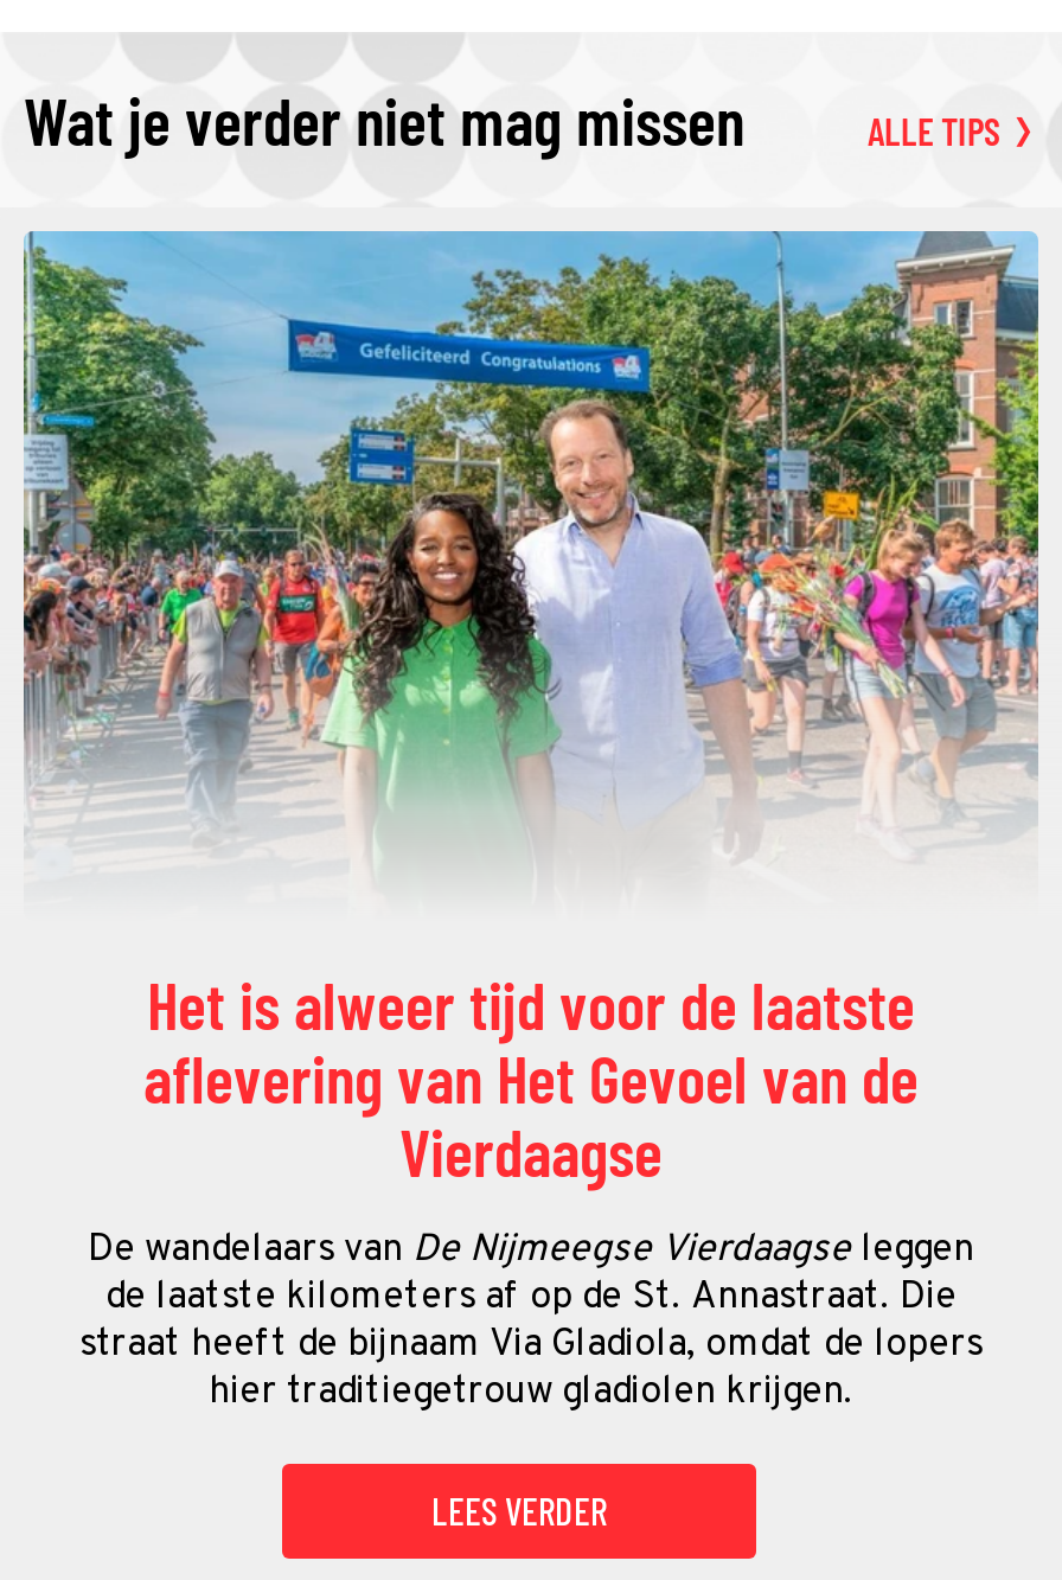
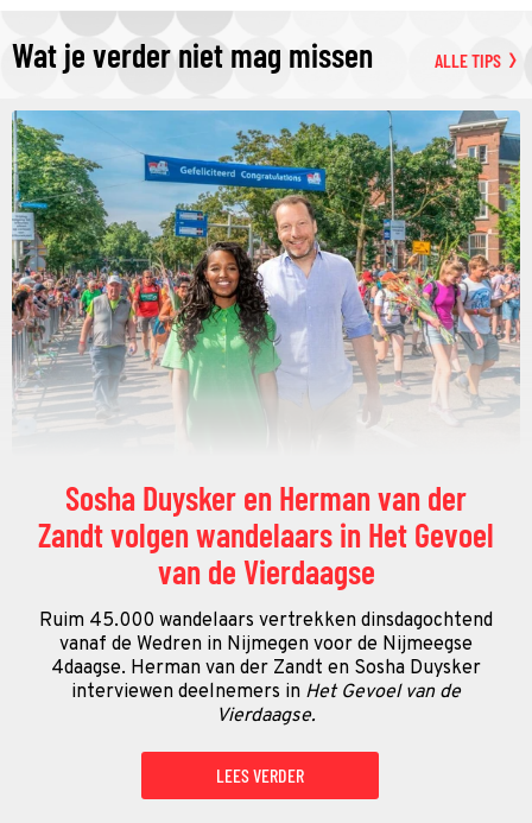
[79,963,983,1416] Het is alweer tijd voor de laatste | aflevering van Het Gevoel van de | Vierdaagse | De wandelaars van De Nijmeegse Vierdaagse leggen | de laatste kilometers af op de St. Annastraat. Die | straat heeft de bijnaam Via Gladiola, omdat de lopers | hier traditiegetrouw gladiolen krijgen. -> [38,477,494,728] Sosha Duysker en Herman van der | Zandt volgen wandelaars in Het Gevoel | van de Vierdaagse | Ruim 45.000 wandelaars vertrekken dinsdagochtend | vanaf de Wedren in Nijmegen voor de Nijmeegse | 4daagse. Herman van der Zandt en Sosha Duysker | interviewen deelnemers in Het Gevoel van de | Vierdaagse.

